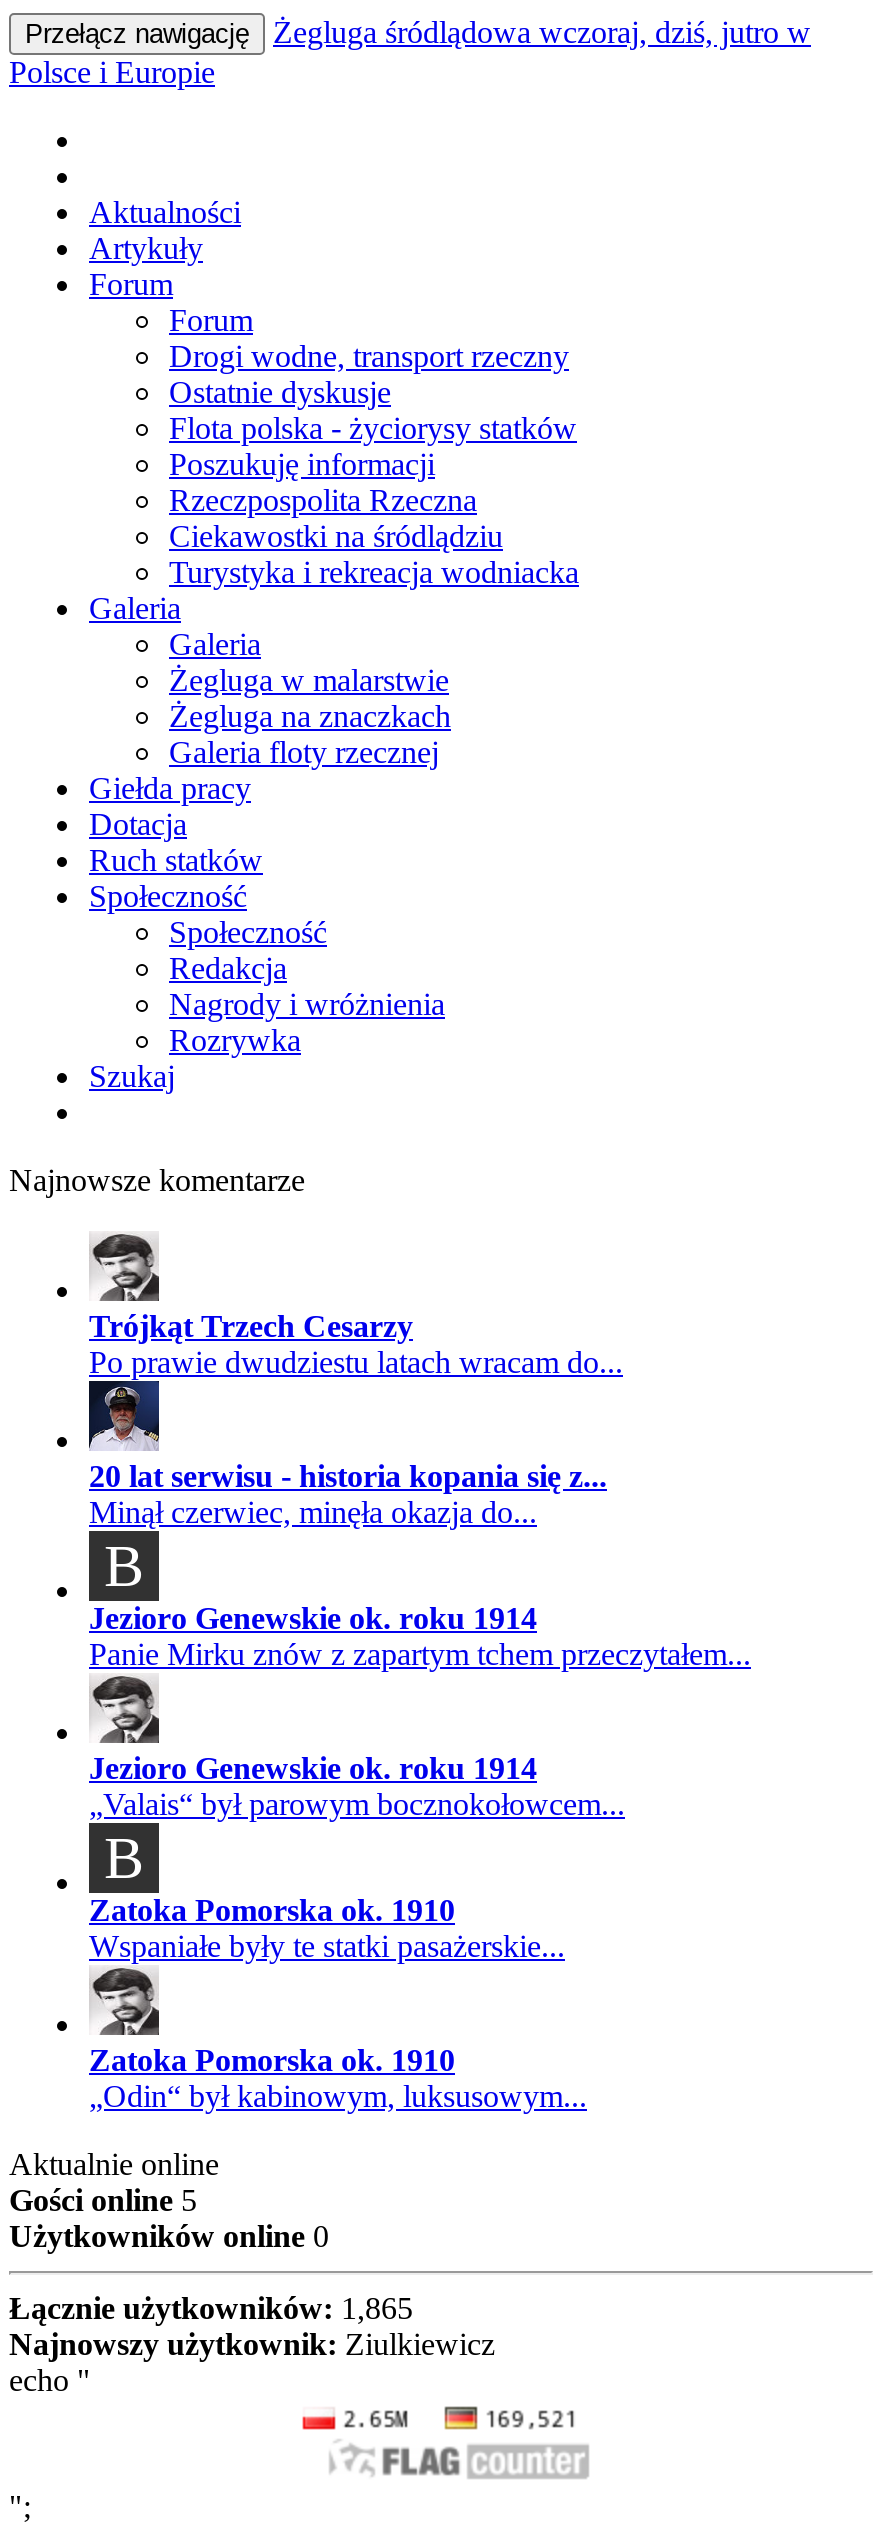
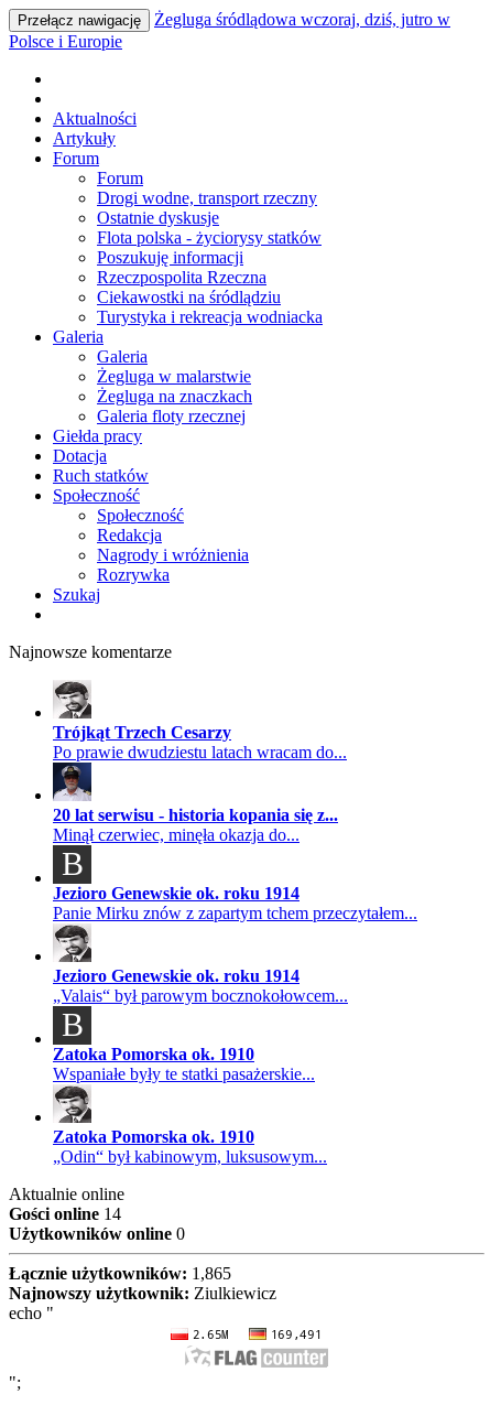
[9,2184,197,2218] Gości online 5 -> [9,1205,121,1224] Gości online 14

